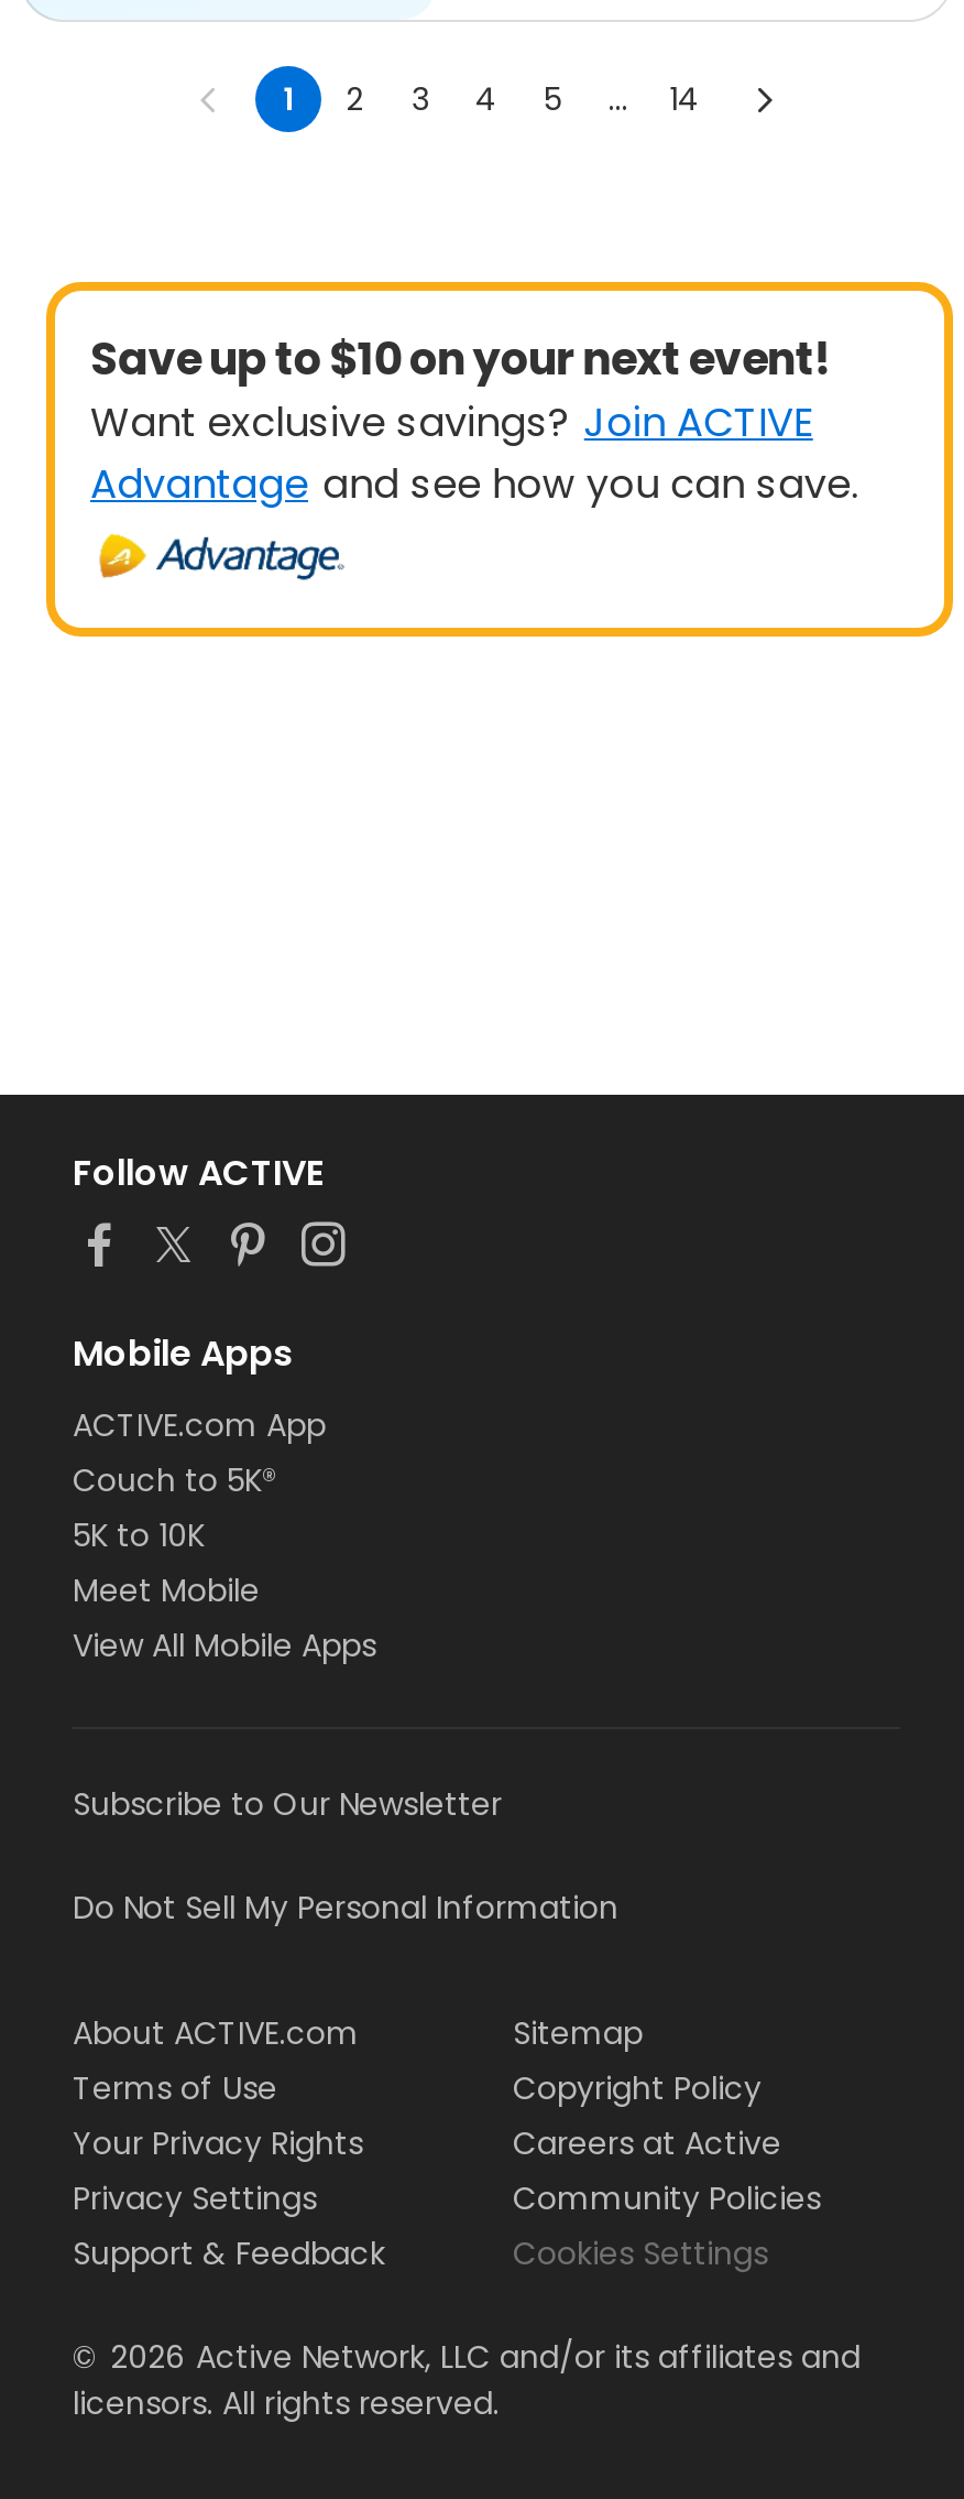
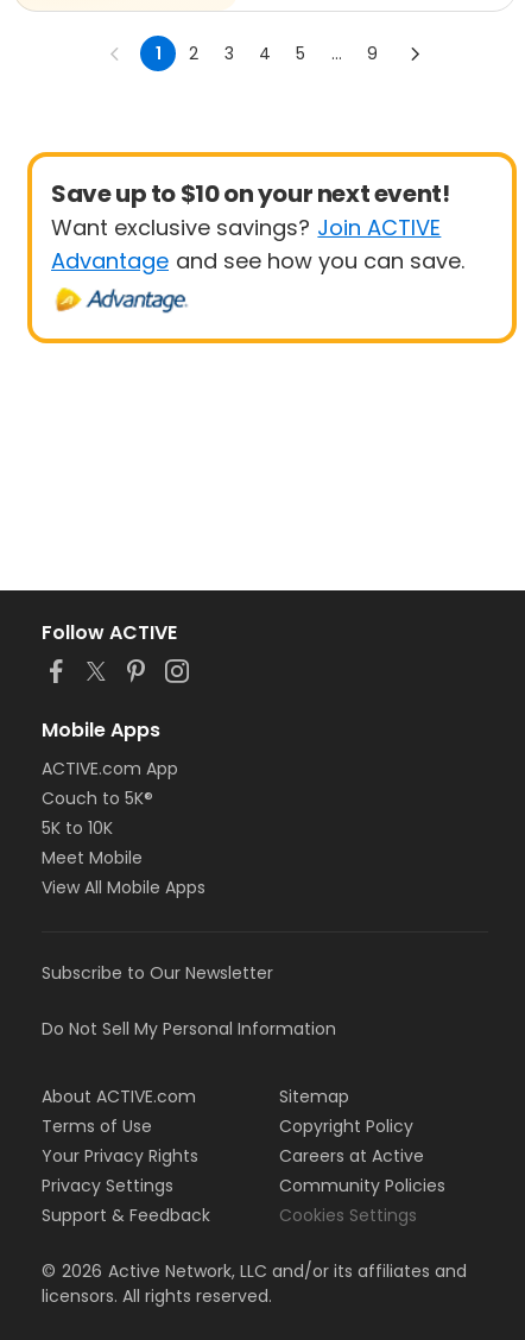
[669,77,700,121] 14 -> [366,42,377,65] 9

